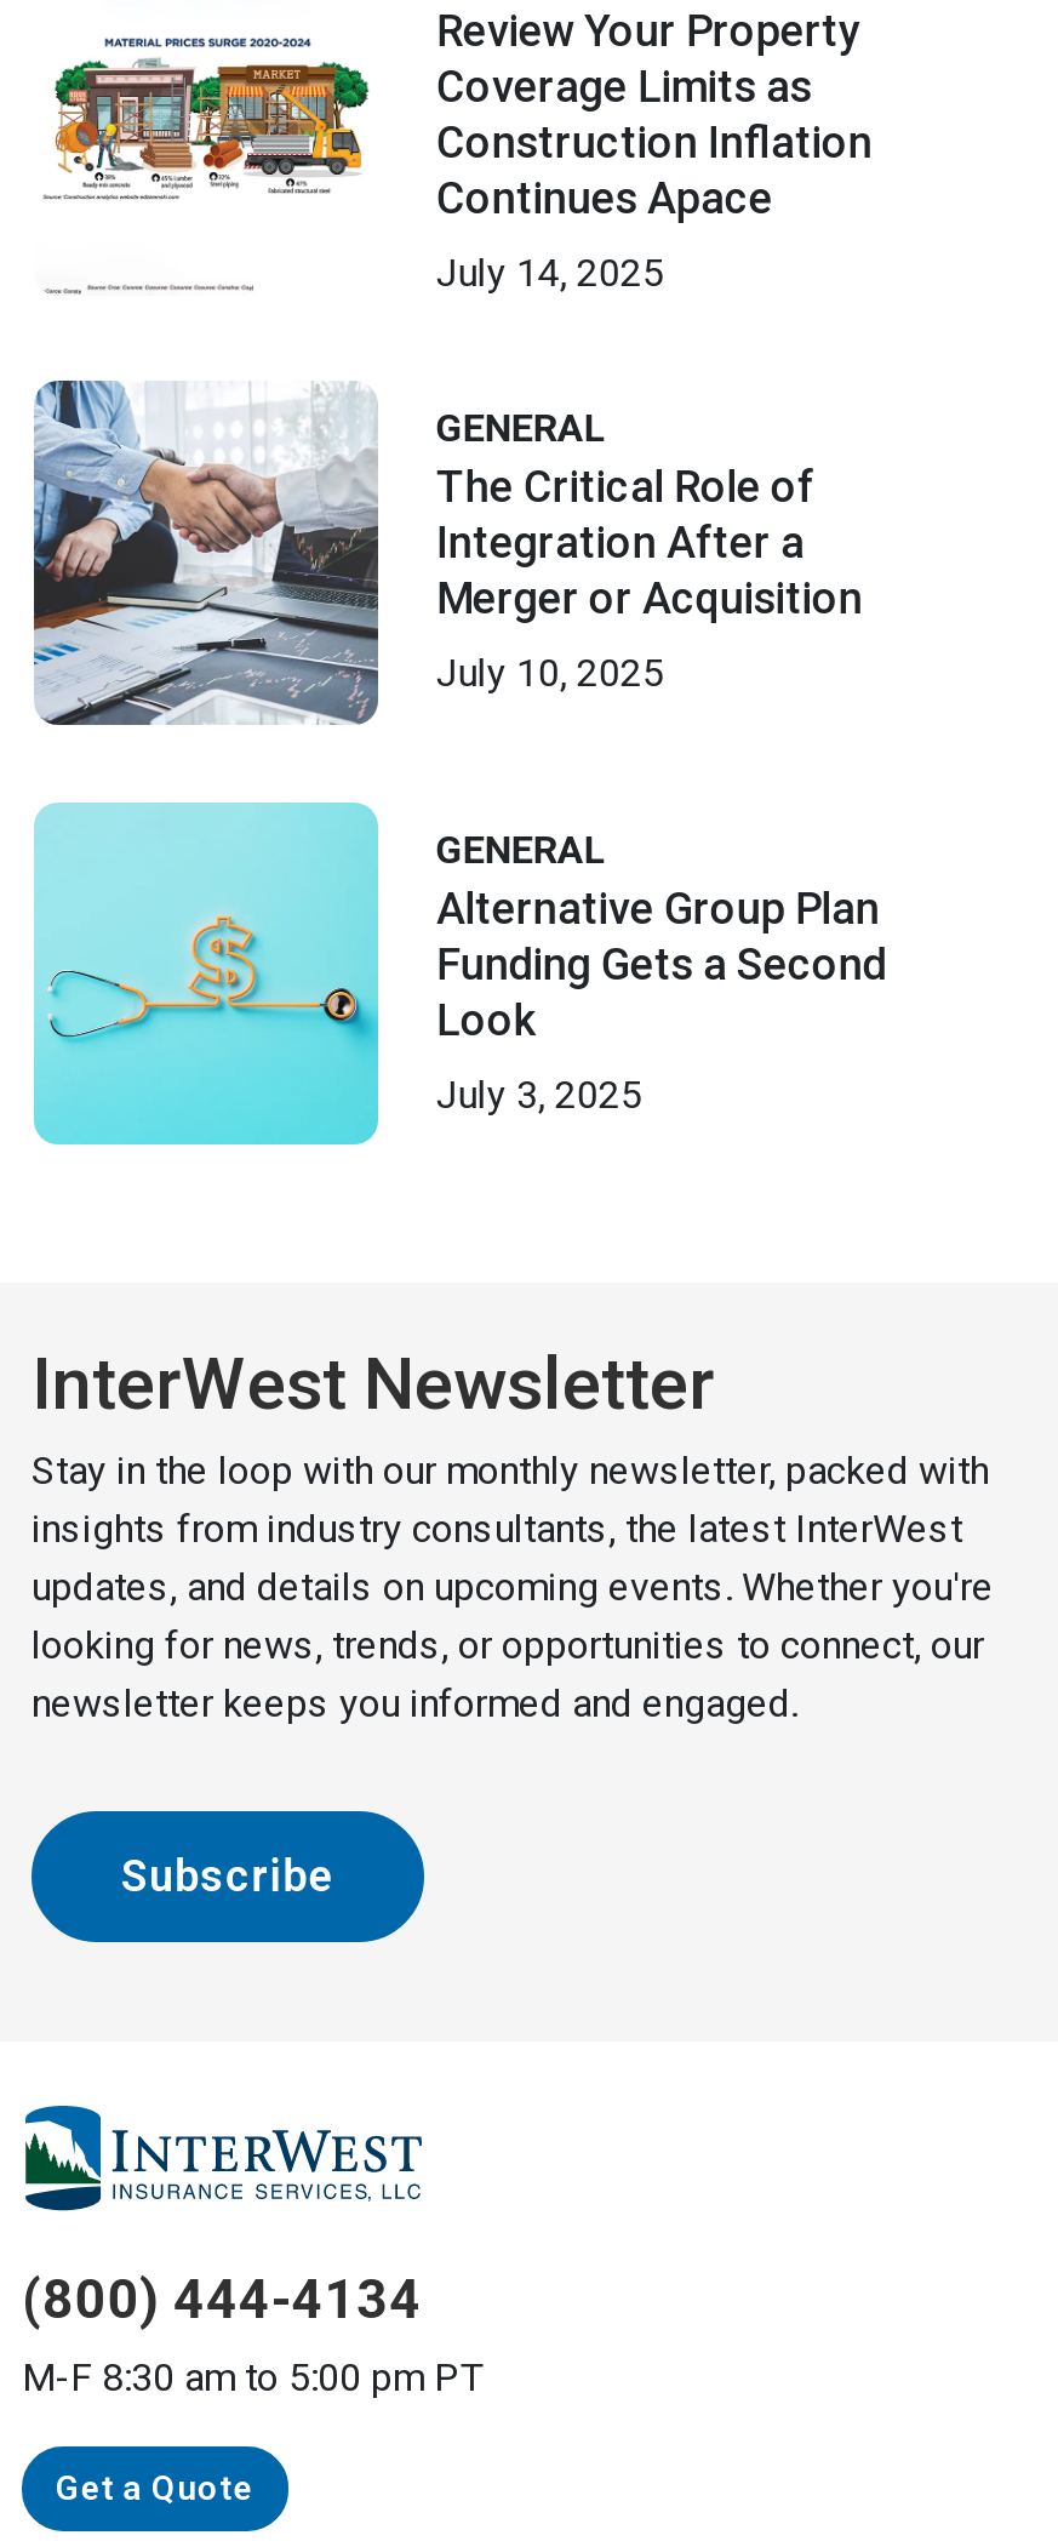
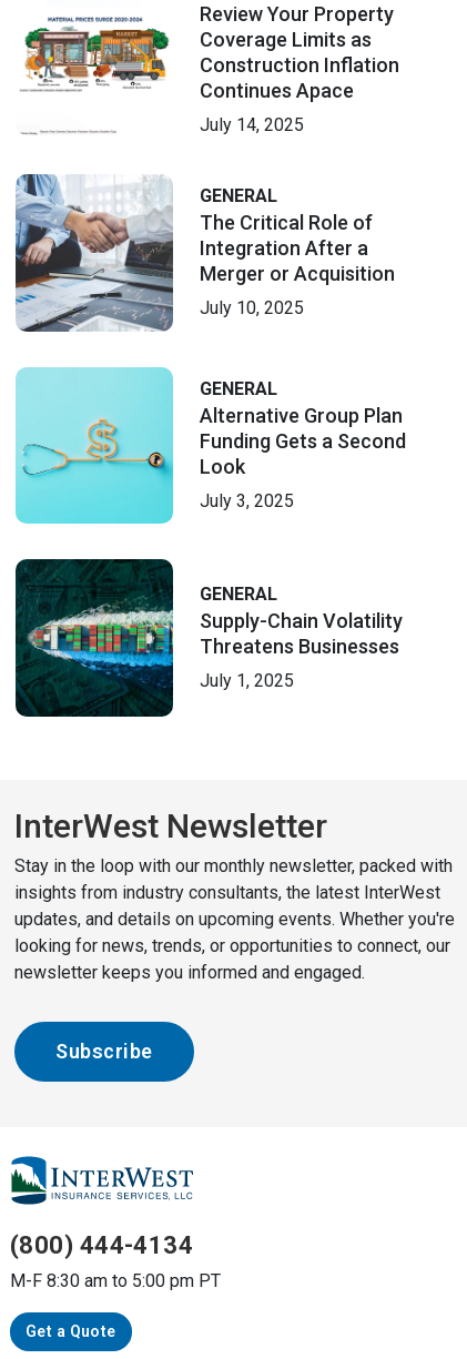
none -> [14,558,402,718] [image] | GENERAL | Supply-Chain Volatility | Threatens Businesses | July 1, 2025

